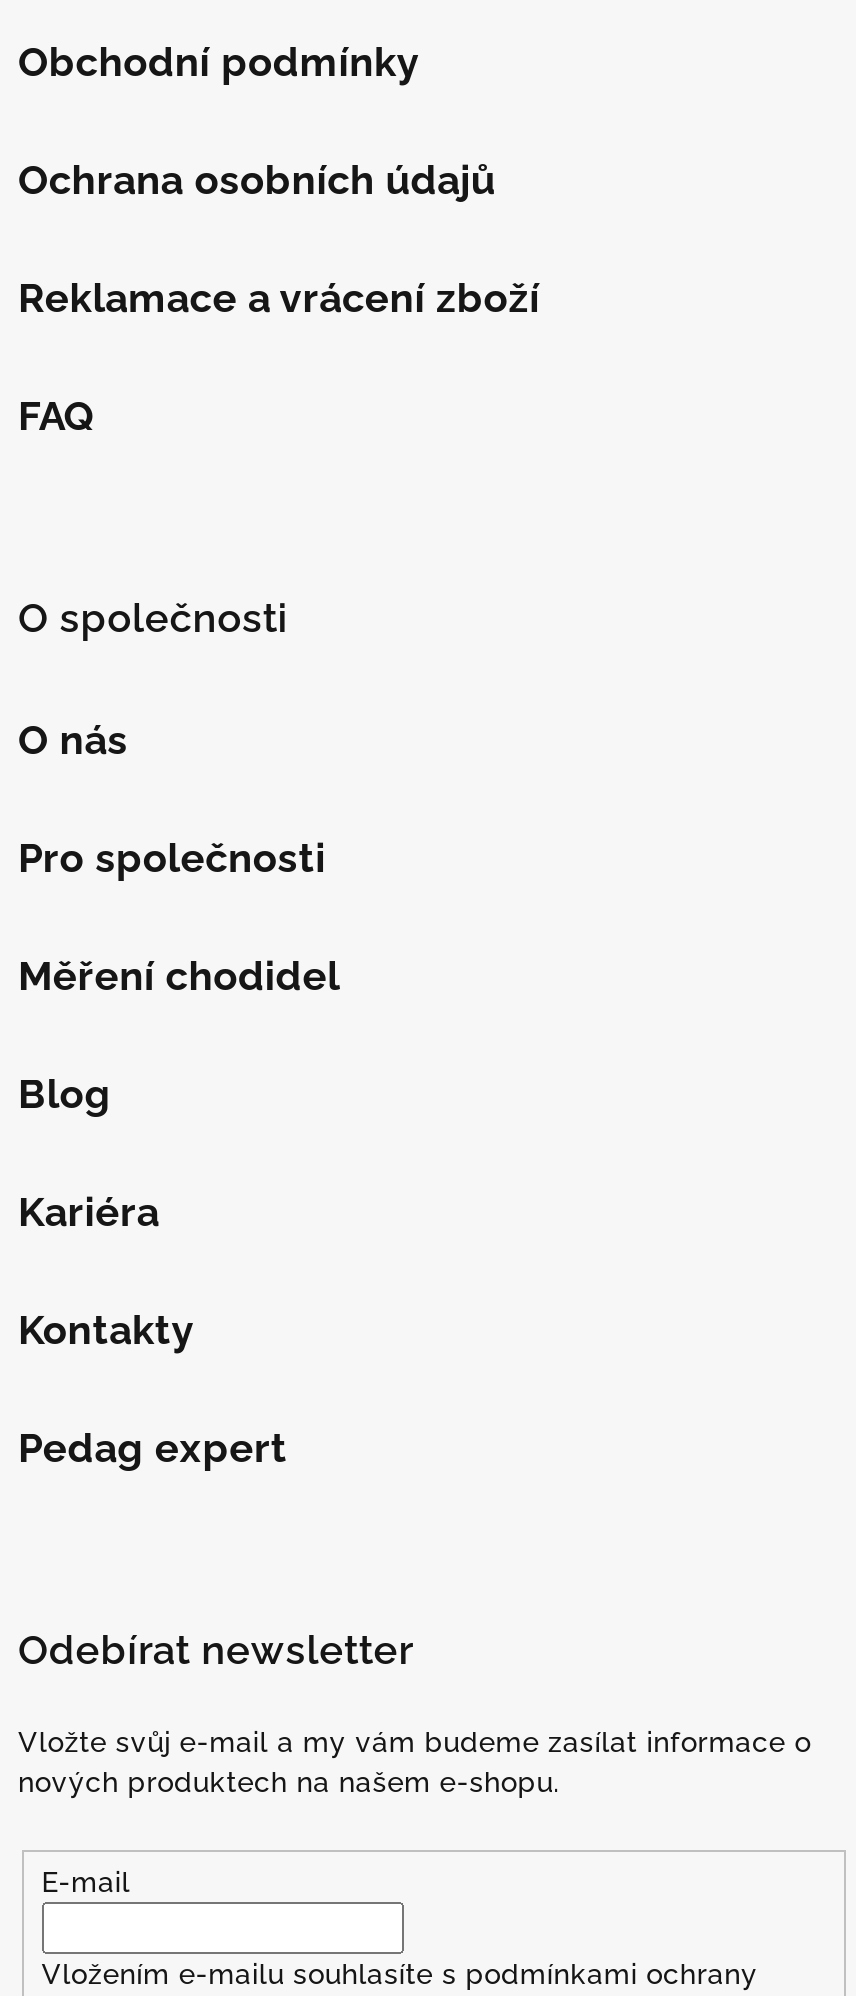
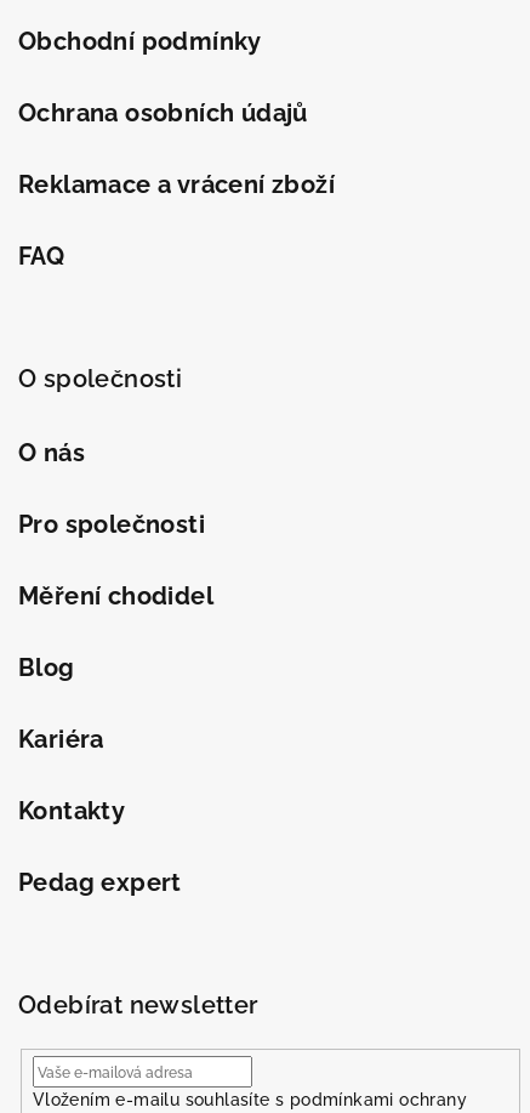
[18,1726,811,1898] Vložte svůj e-mail a my vám budeme zasílat informace o | nových produktech na našem e-shopu. | E-mail -> none

